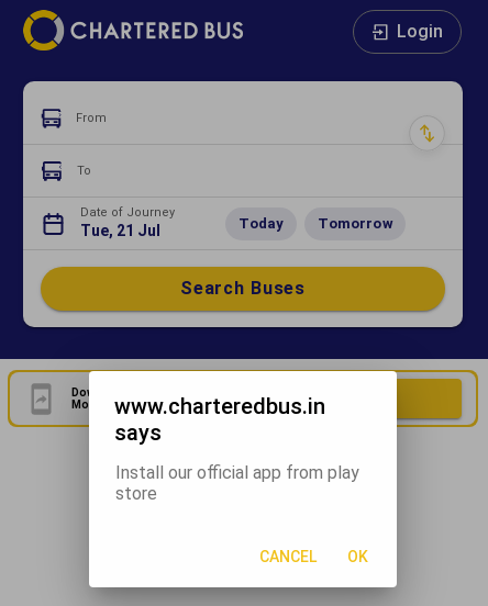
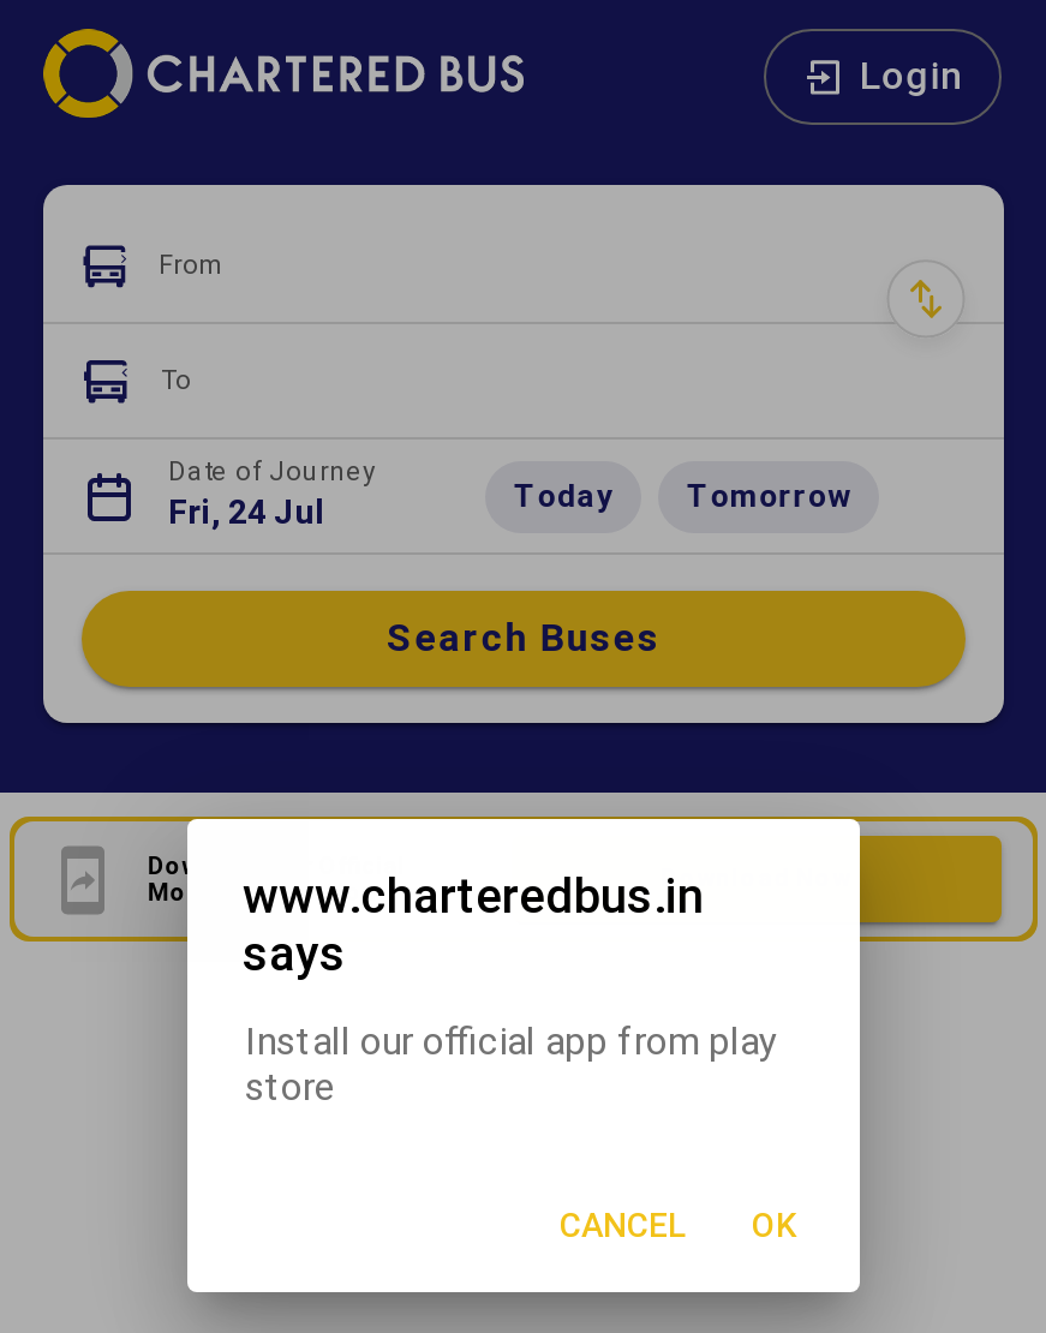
[80,222,160,239] Tue, 21 Jul -> [168,492,324,531] Fri, 24 Jul

